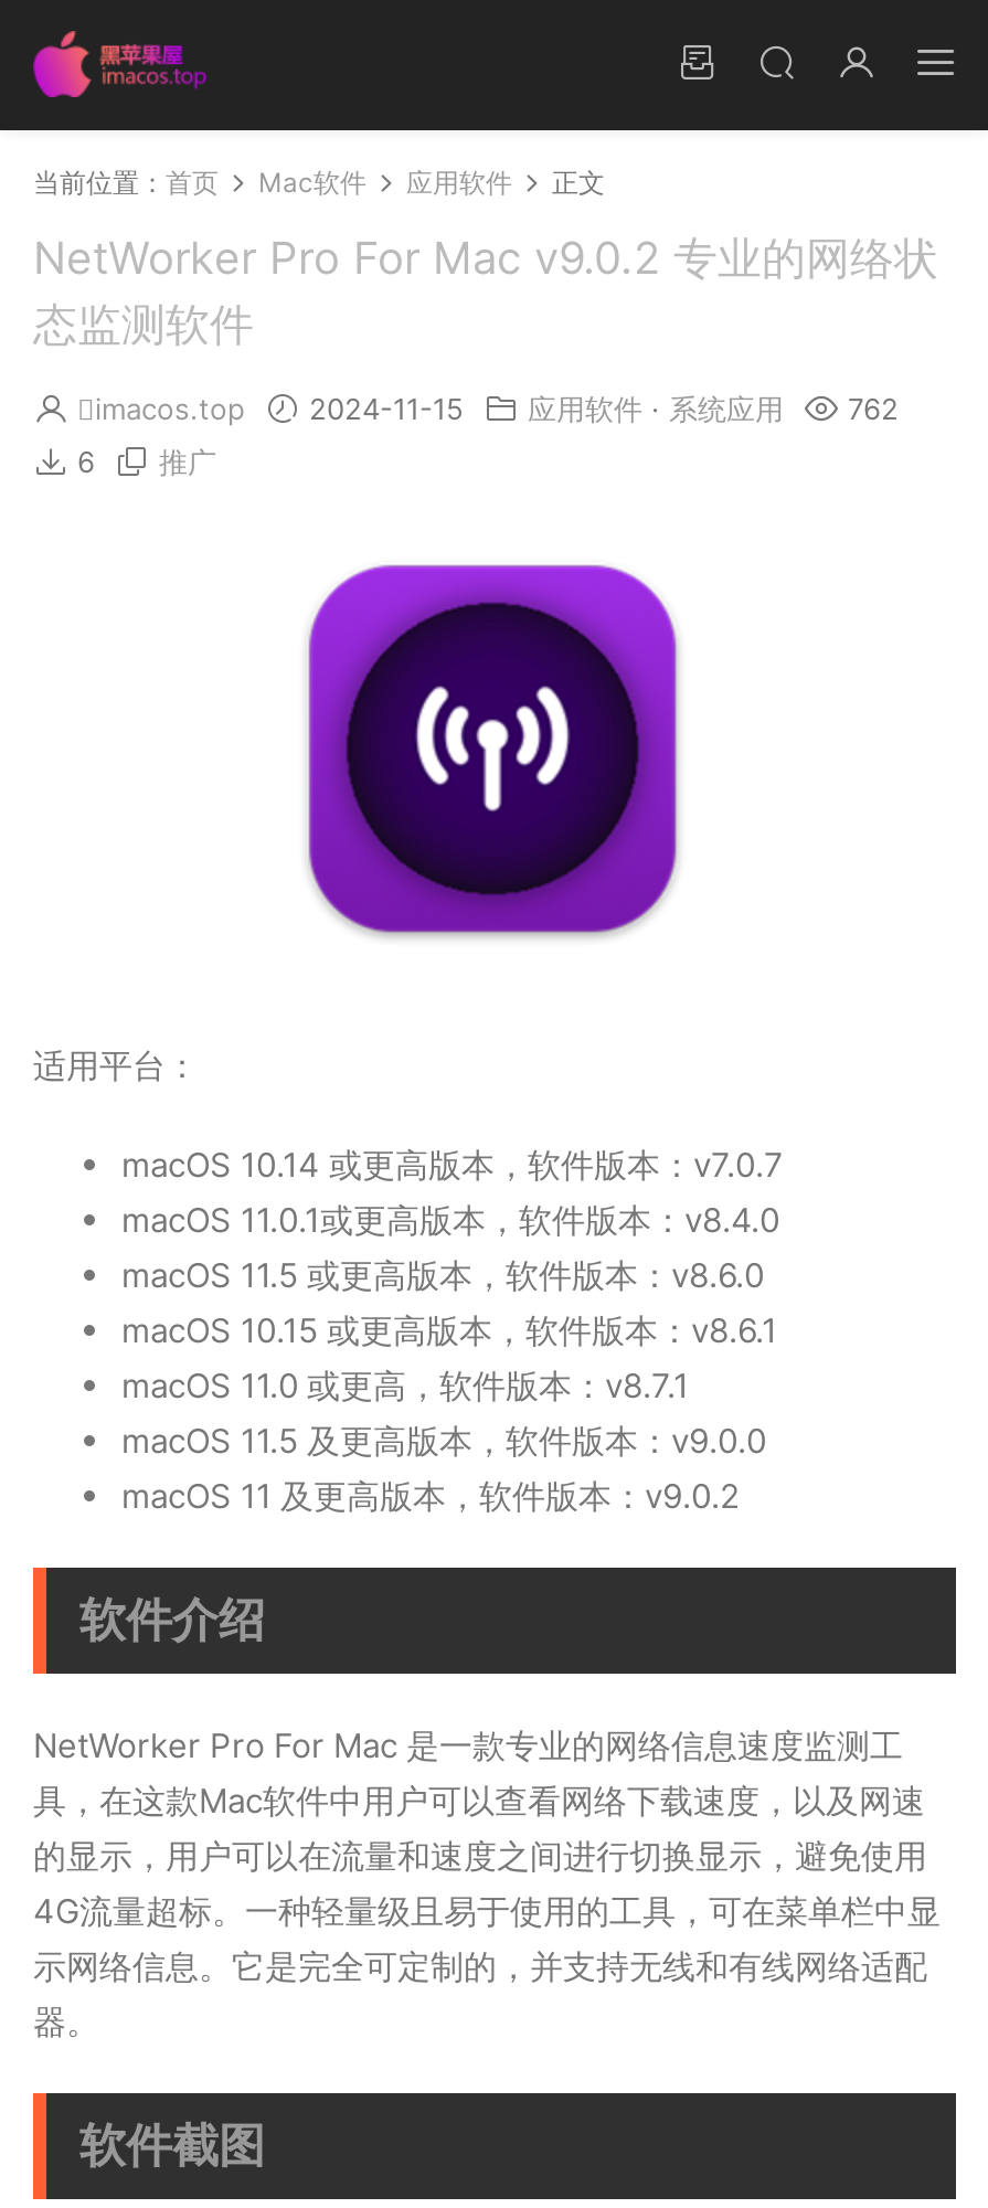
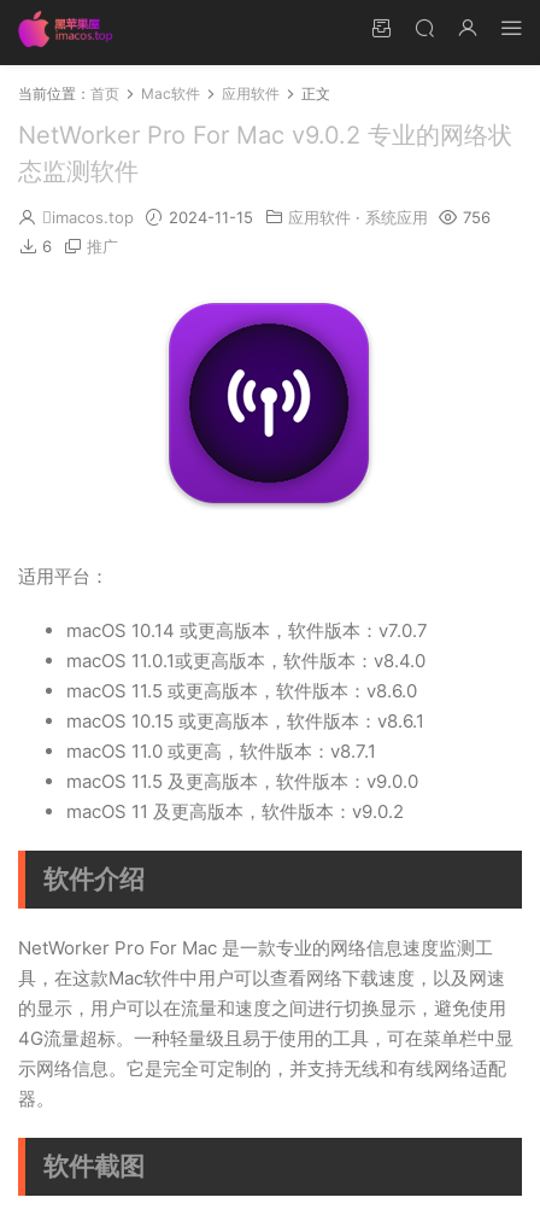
[839,391,899,426] 762 -> [458,208,491,227] 756

